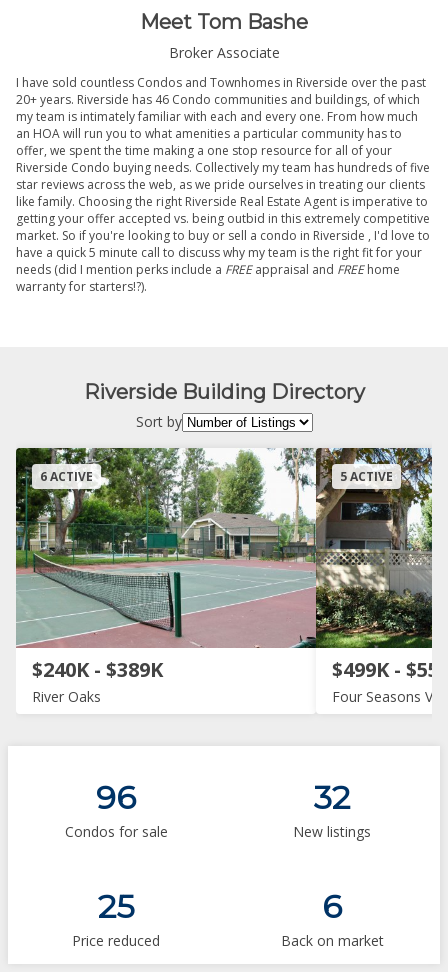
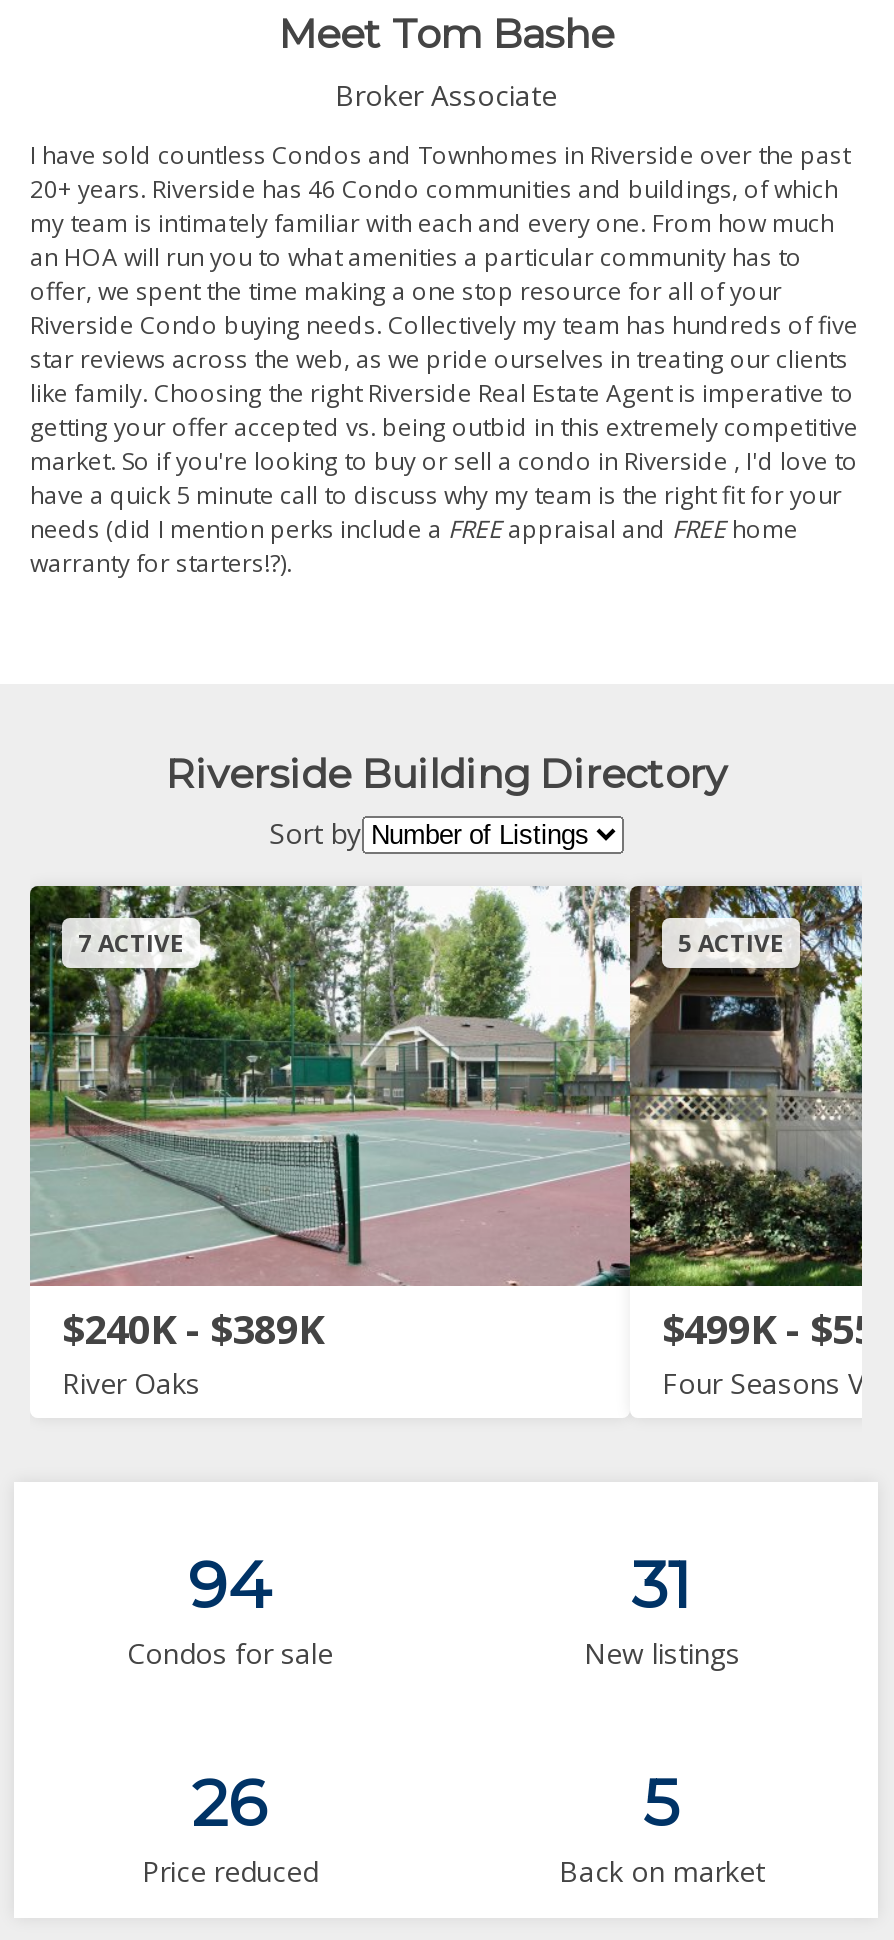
[40,468,93,485] 6 ACTIVE -> [78,926,184,960] 7 ACTIVE
[96,778,136,817] 96 -> [188,1546,272,1624] 94
[314,778,350,817] 32 -> [632,1546,692,1624] 31
[97,887,134,926] 25 -> [192,1764,268,1842] 26
[322,887,342,926] 6 -> [643,1764,681,1842] 5

